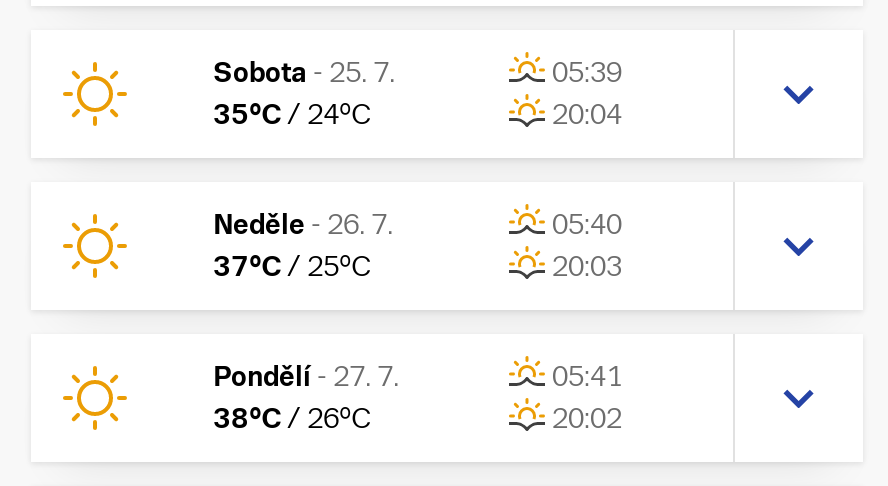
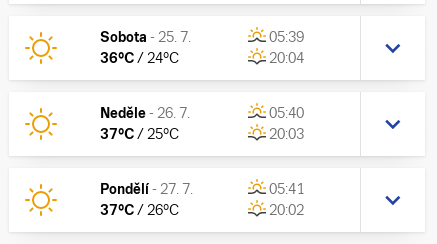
[213,98,371,130] 35°C / 24°C -> [100,50,179,66] 36°C / 24°C
[213,402,371,434] 38°C / 26°C -> [100,202,179,218] 37°C / 26°C

